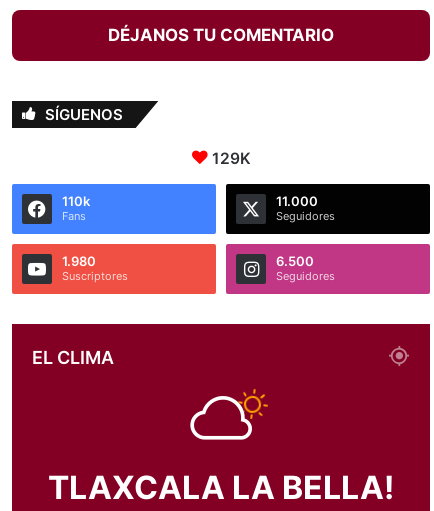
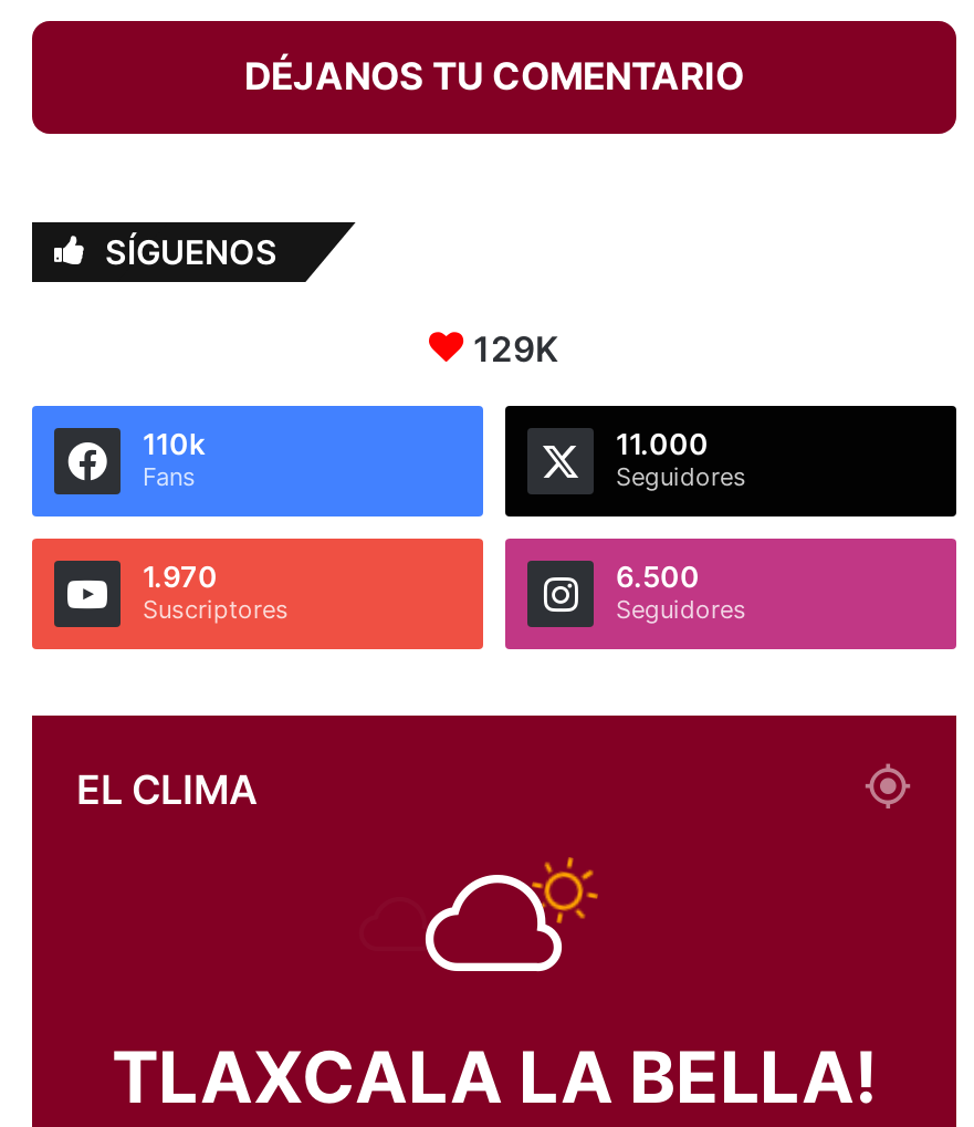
[62,253,96,269] 1.980 -> [143,557,218,593] 1.970

